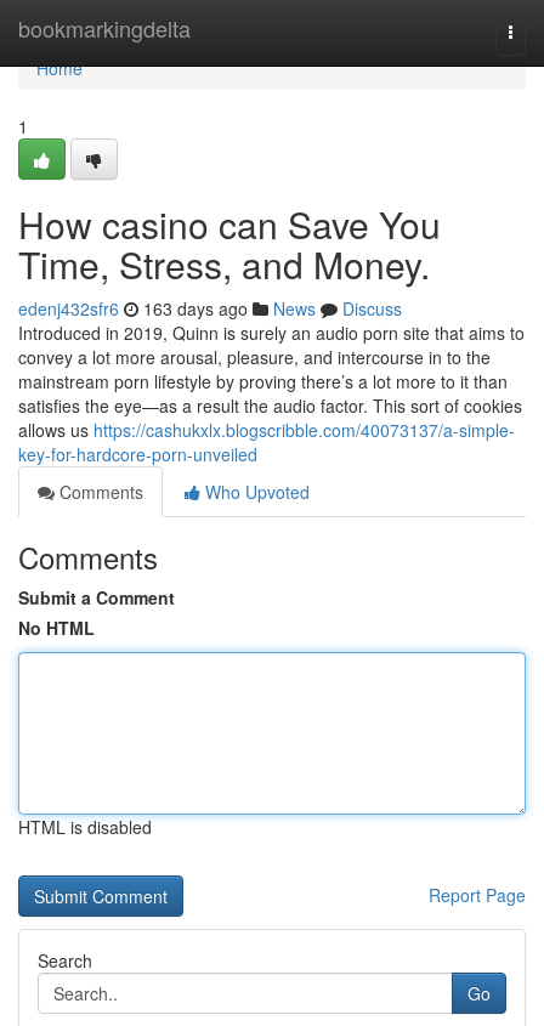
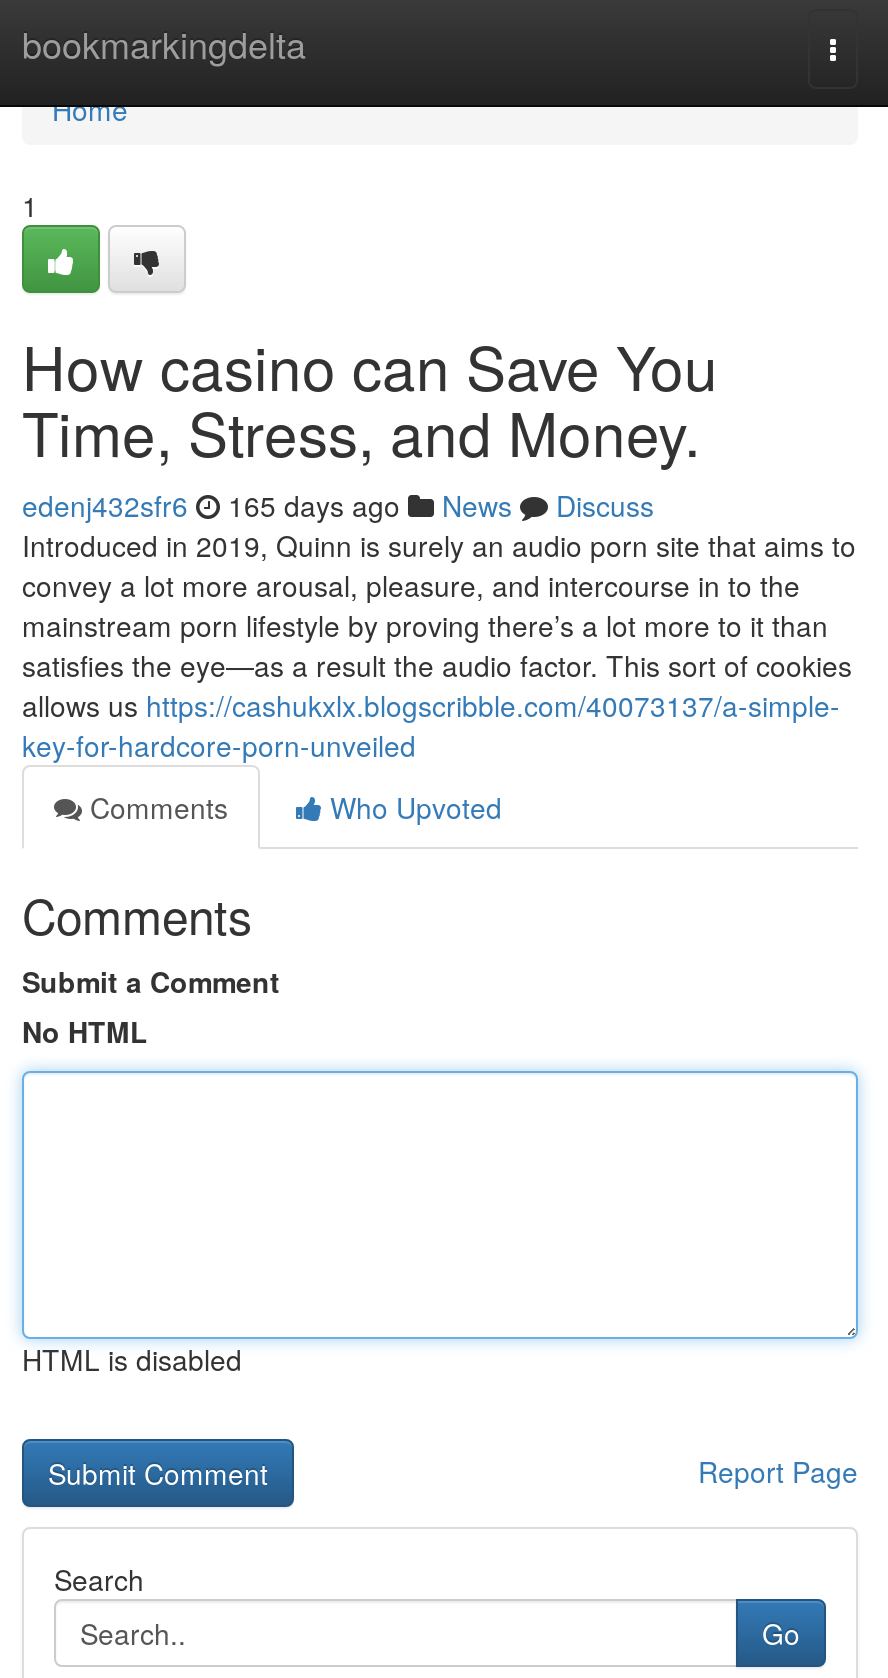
[18,296,402,321] edenj432sfr6 163 days ago News Discuss -> [22,485,654,525] edenj432sfr6 165 days ago News Discuss

